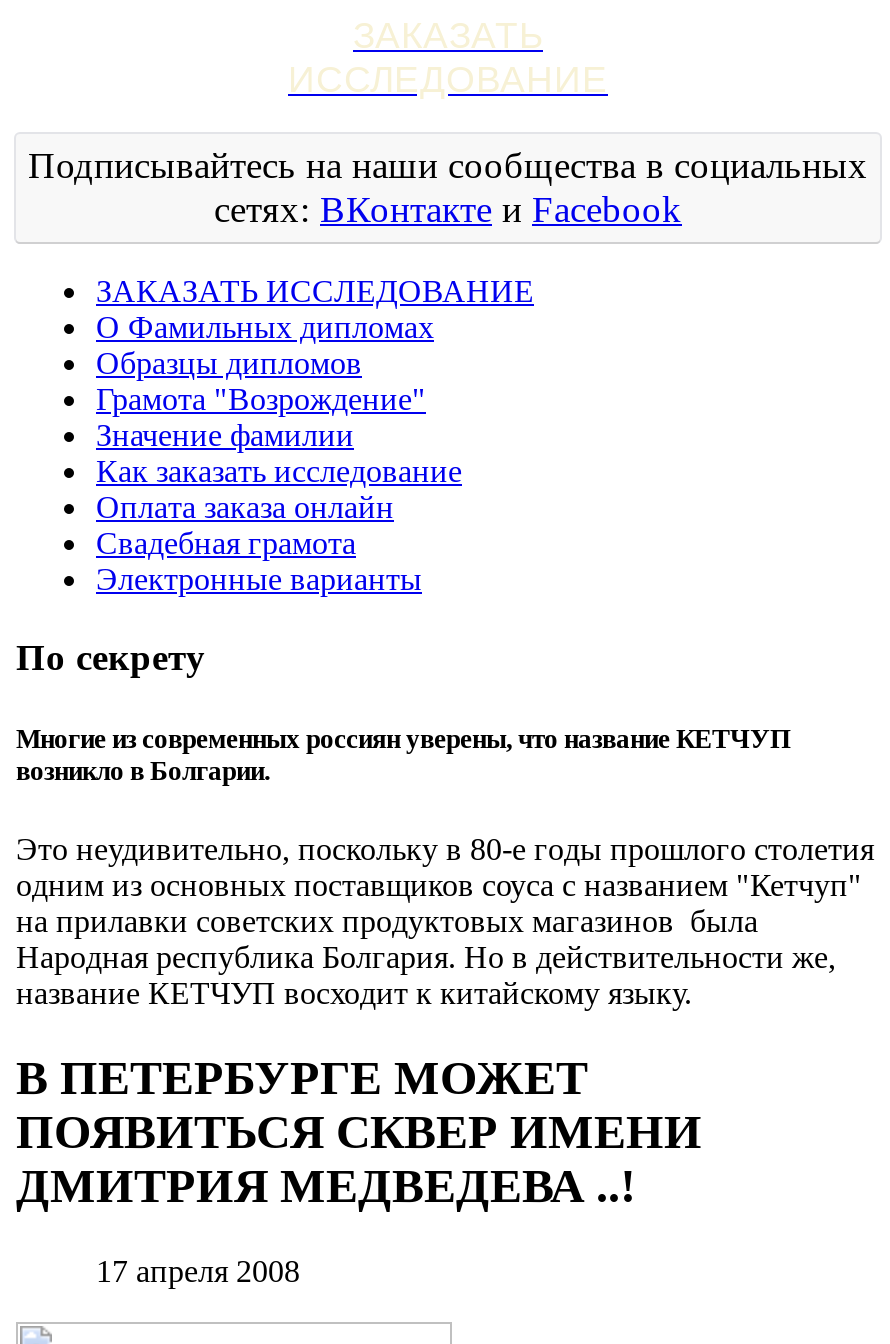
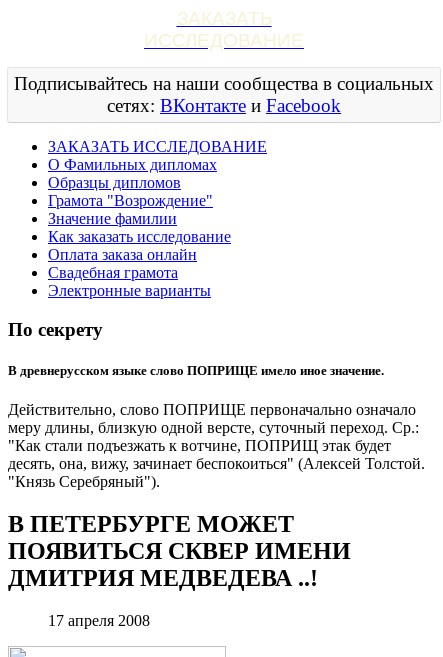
[16,724,790,786] Многие из современных россиян уверены, что название КЕТЧУП | возникло в Болгарии. -> [8,363,384,378] В древнерусском языке слово ПОПРИЩЕ имело иное значение.
[16,832,874,1010] Это неудивительно, поскольку в 80-е годы прошлого столетия | одним из основных поставщиков соуса с названием "Кетчуп" | на прилавки советских продуктовых магазинов была | Народная республика Болгария. Но в действительности же, | название КЕТЧУП восходит к китайскому языку. -> [8,401,425,490] Действительно, слово ПОПРИЩЕ первоначально означало | меру длины, близкую одной версте, суточный переход. Ср.: | "Как стали подъезжать к вотчине, ПОПРИЩ этак будет | десять, она, вижу, зачинает беспокоиться" (Алексей Толстой. | "Князь Серебряный").

